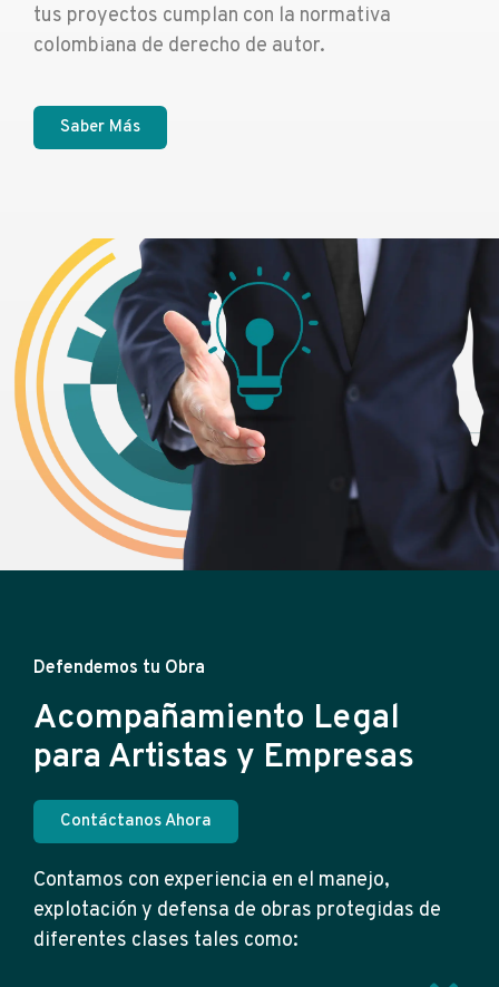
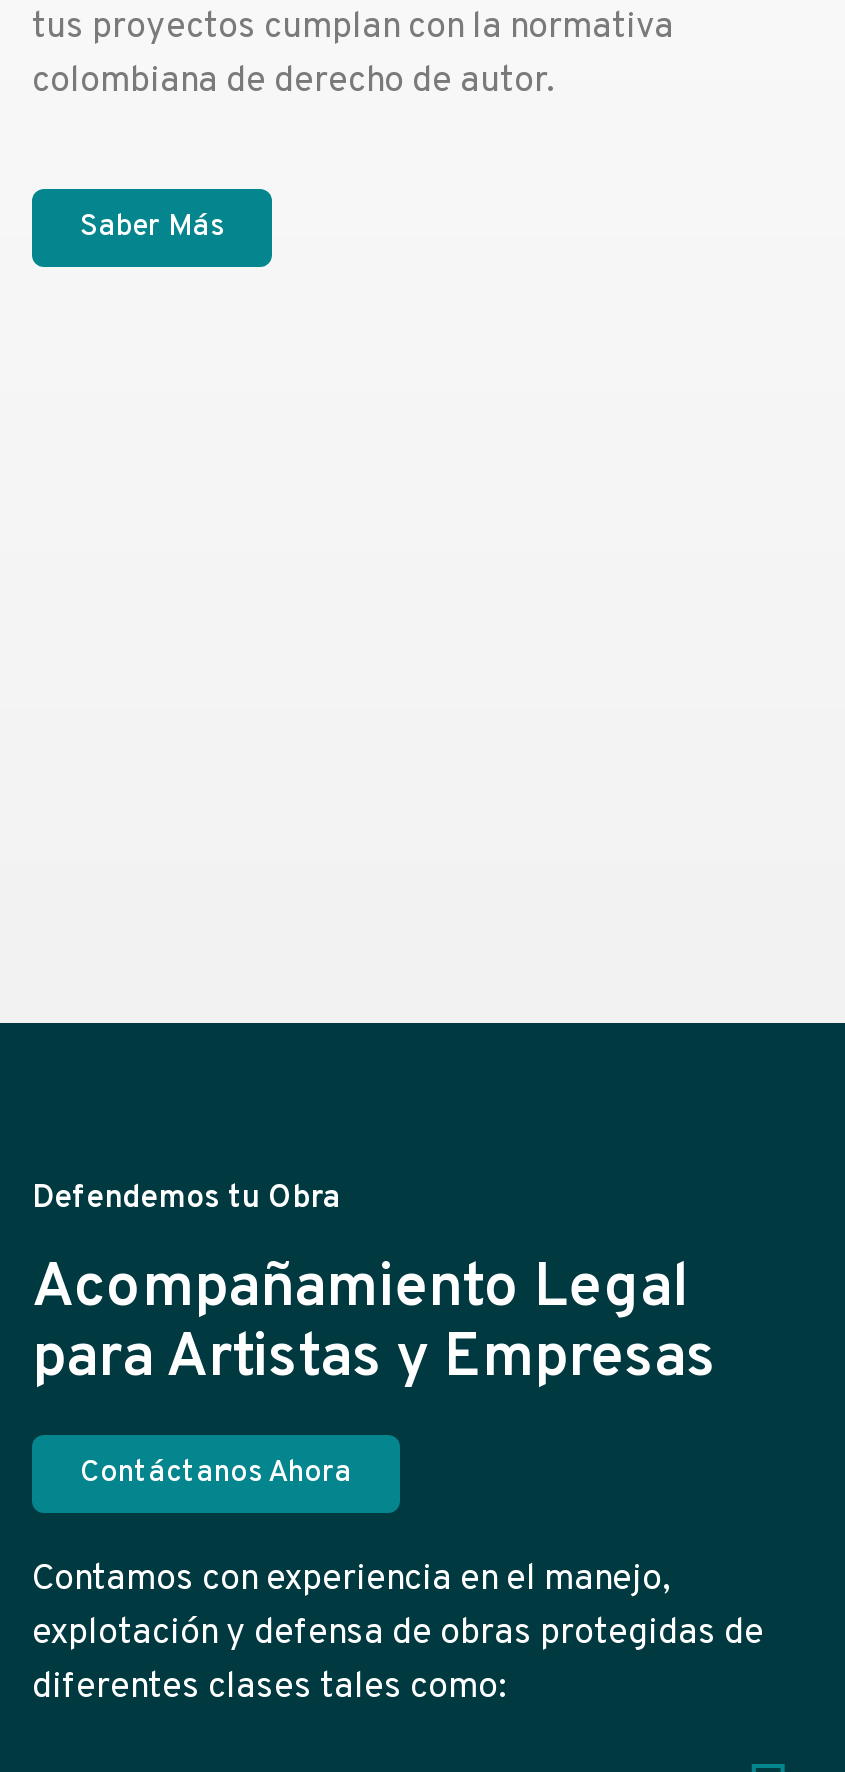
[3,237,496,571] [image] -> none

